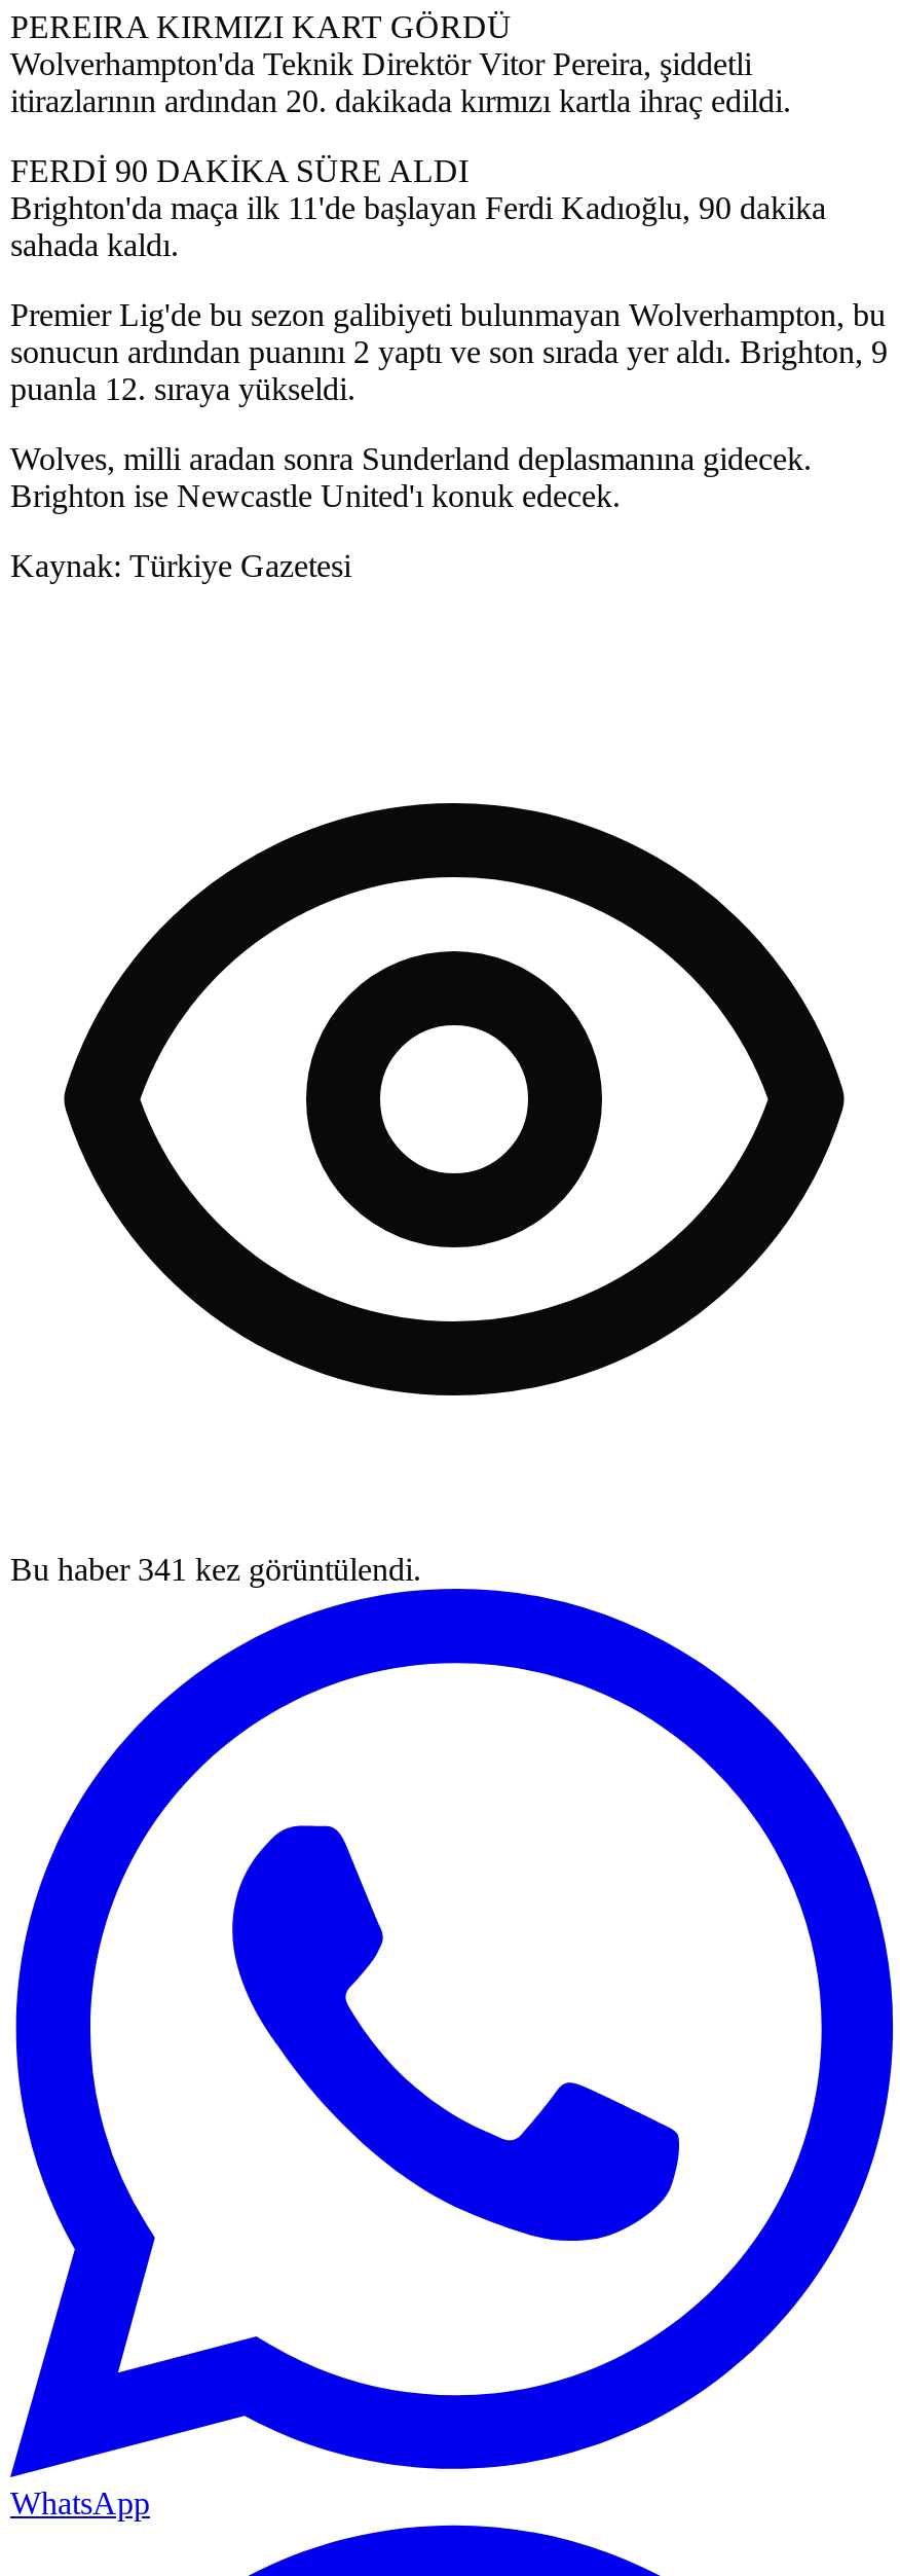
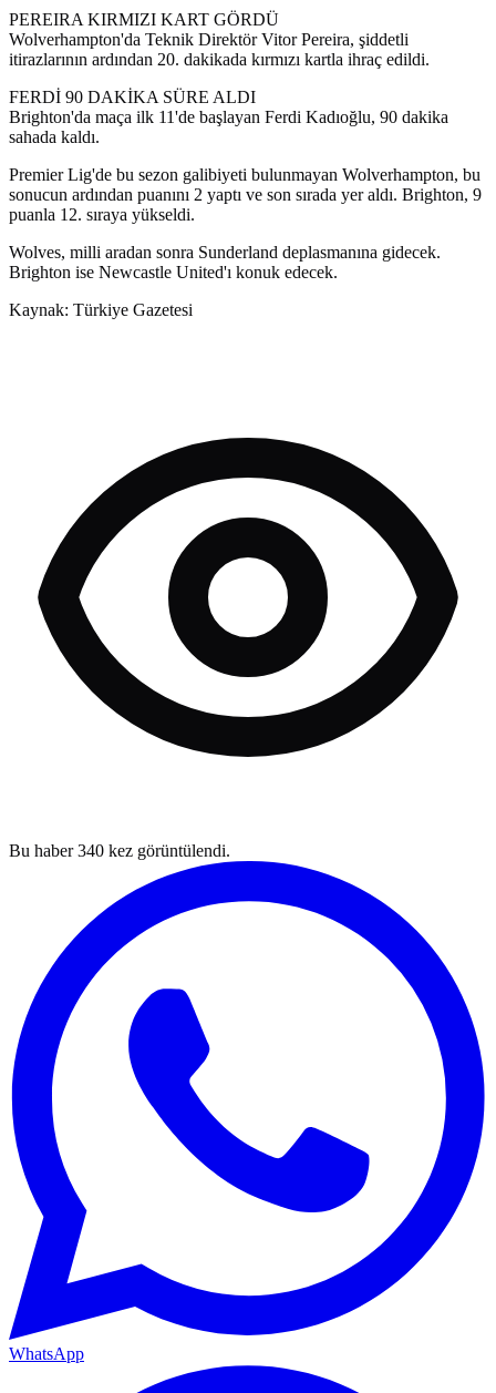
[10,1552,421,1587] Bu haber 341 kez görüntülendi. -> [9,841,230,860] Bu haber 340 kez görüntülendi.

